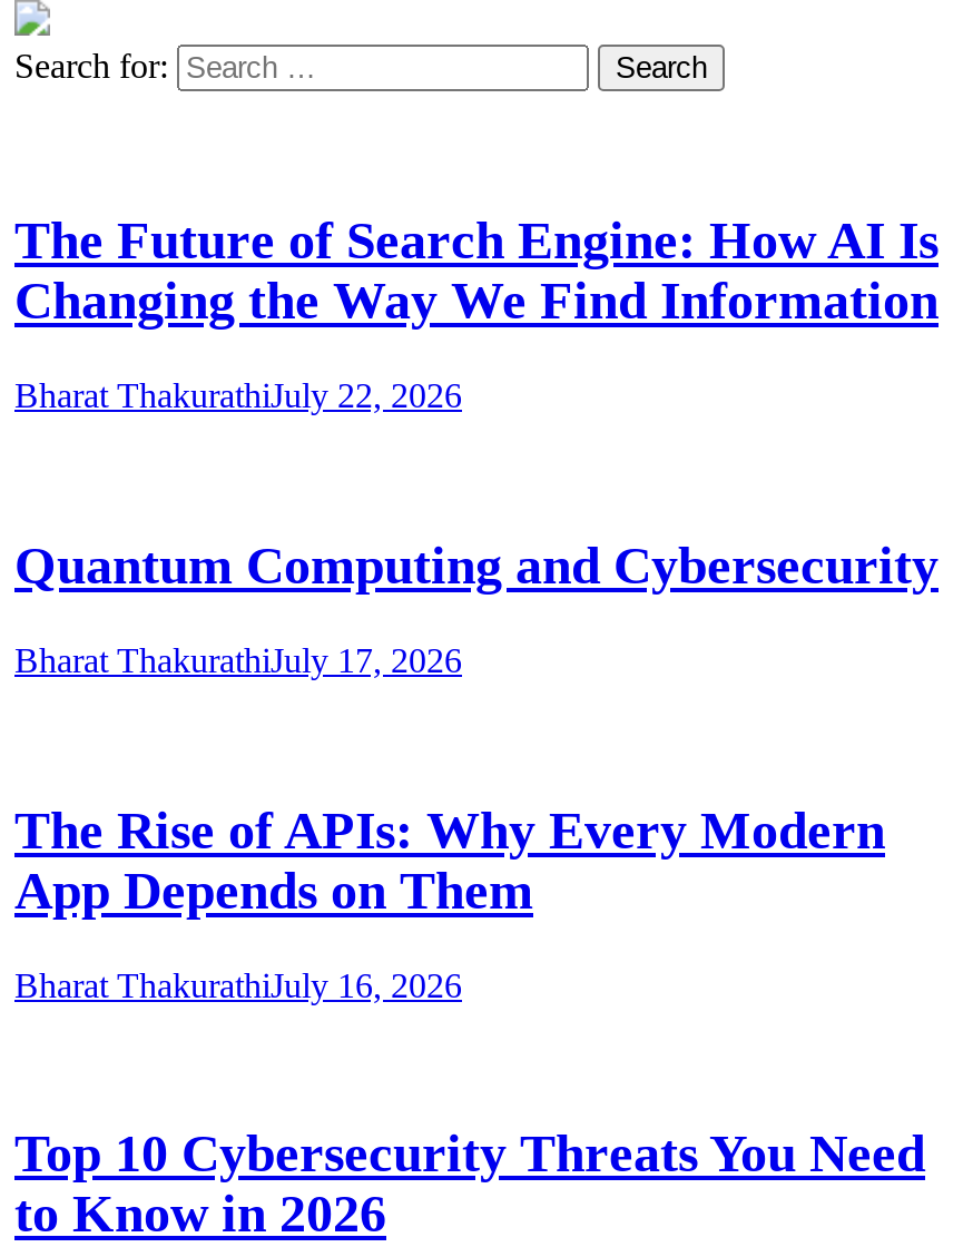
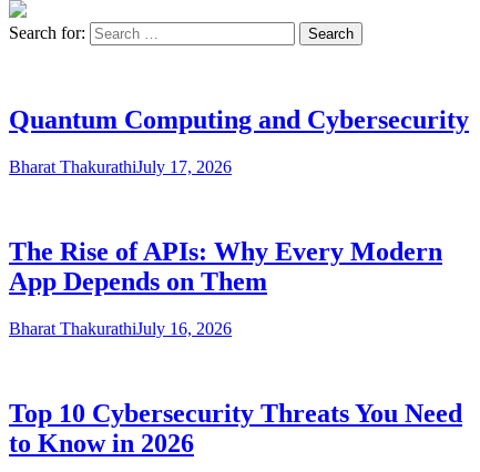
[14,212,939,414] The Future of Search Engine: How AI Is | Changing the Way We Find Information | Bharat ThakurathiJuly 22, 2026 -> none

